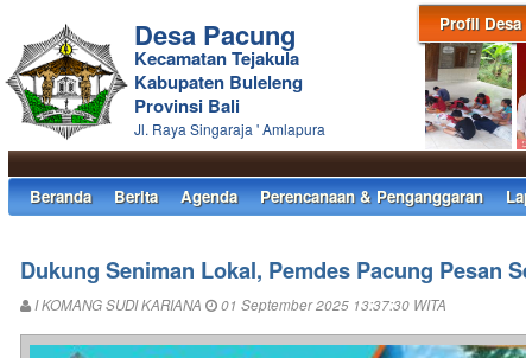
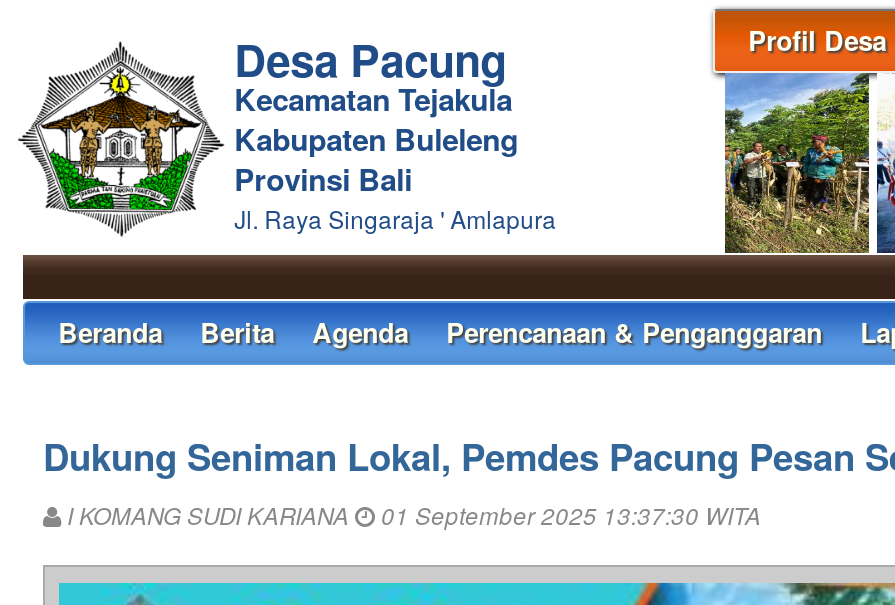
[424,41,522,151] [image] -> [723,71,889,255] [image]

